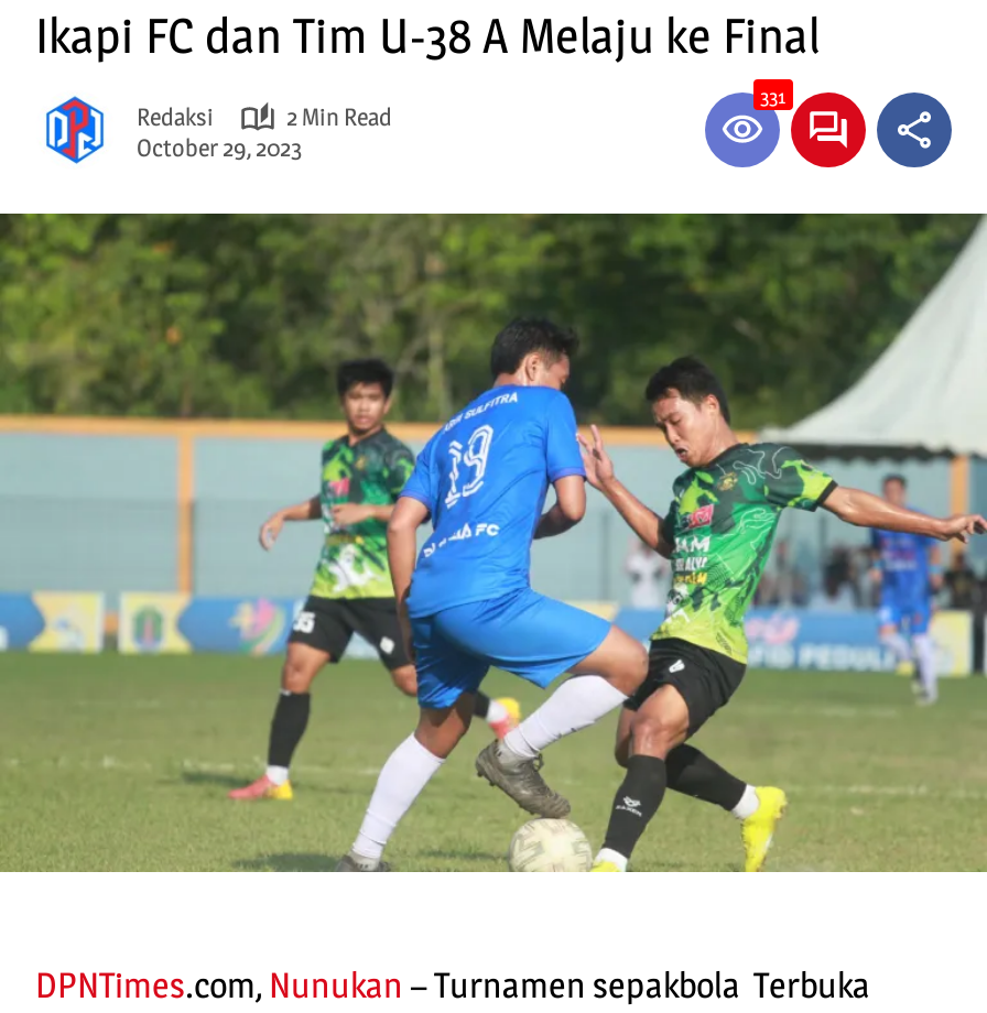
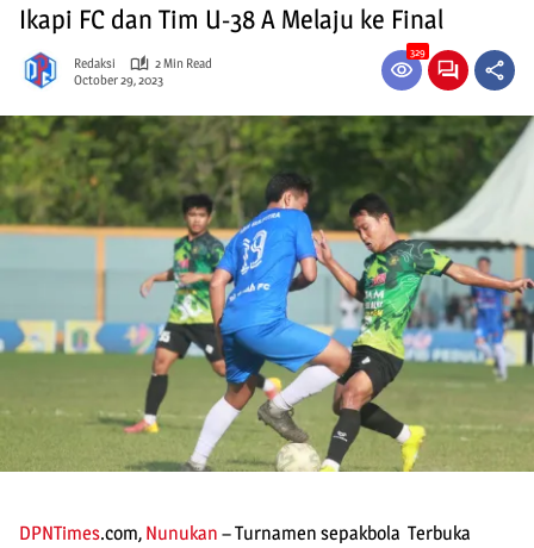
[760,84,787,108] 331 -> [410,45,426,58] 329

